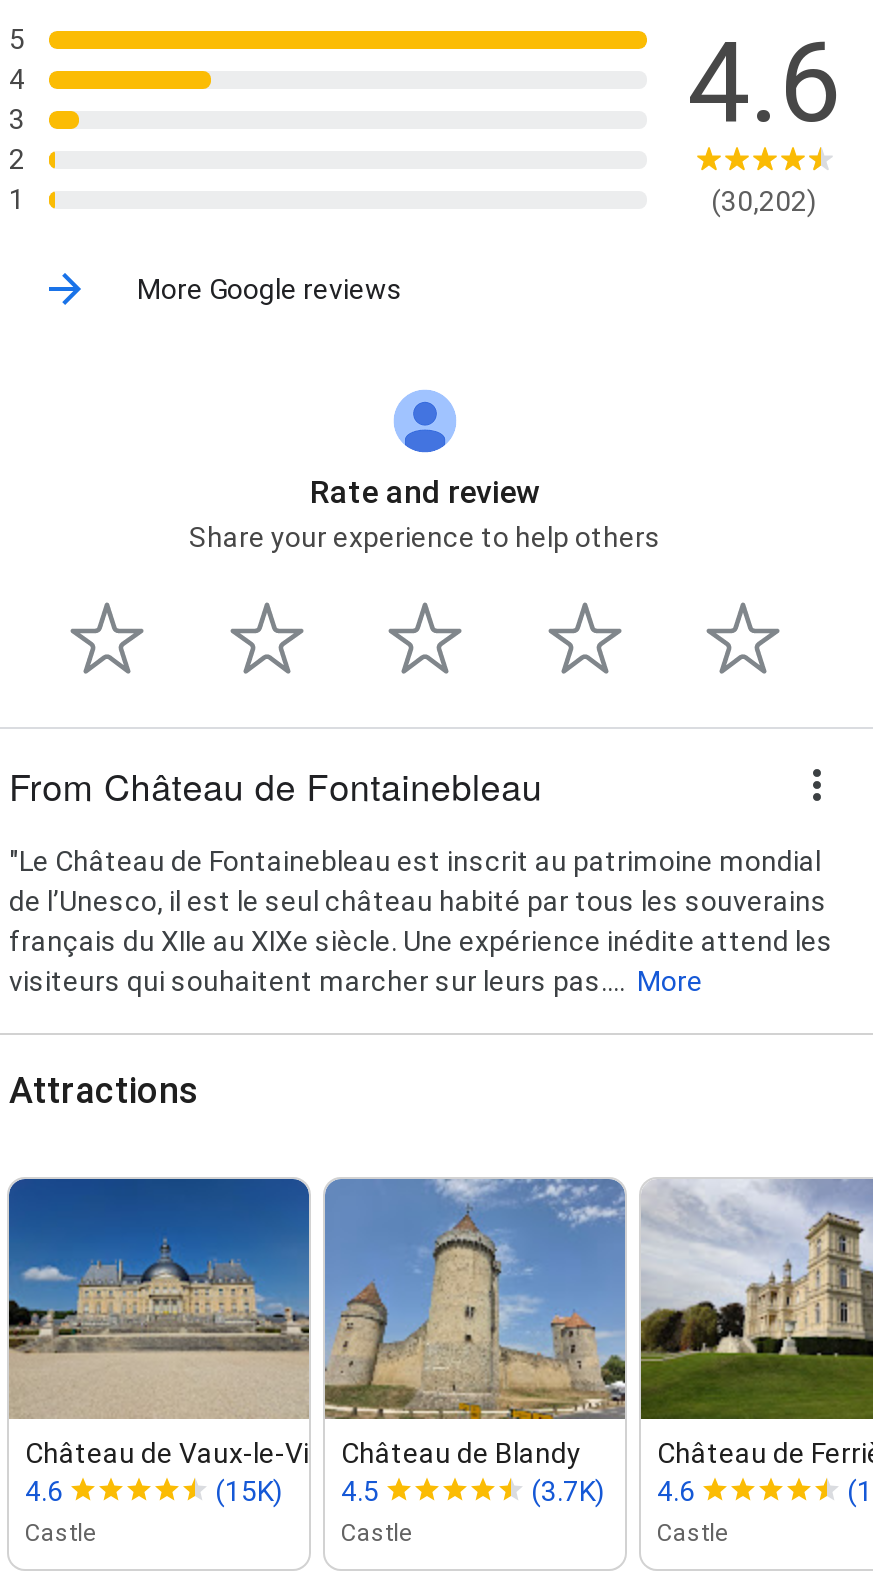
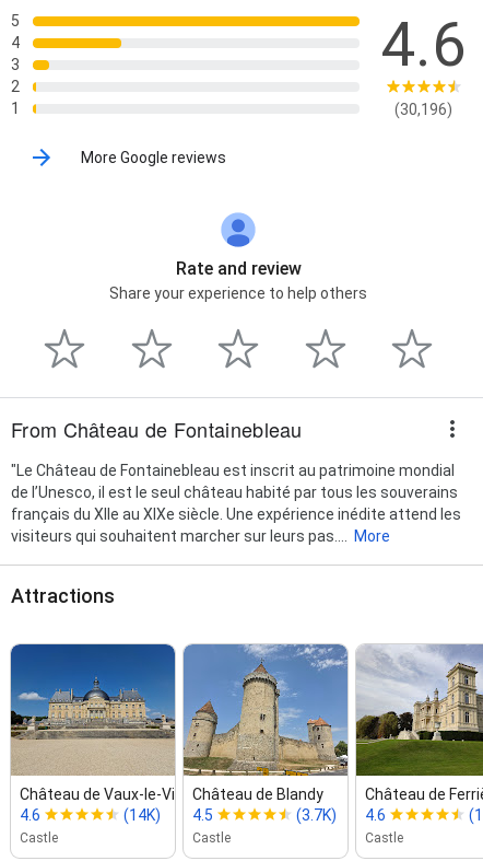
[711,184,817,216] (30,202) -> [394,100,452,118] (30,196)
[215,1474,379,1506] (15K) 4.5 -> [123,806,213,823] (14K) 4.5

